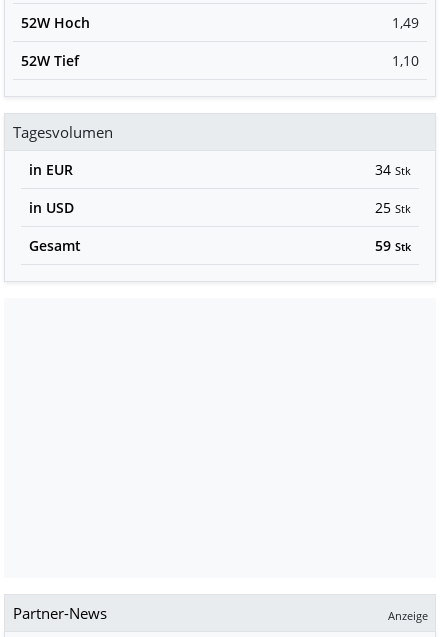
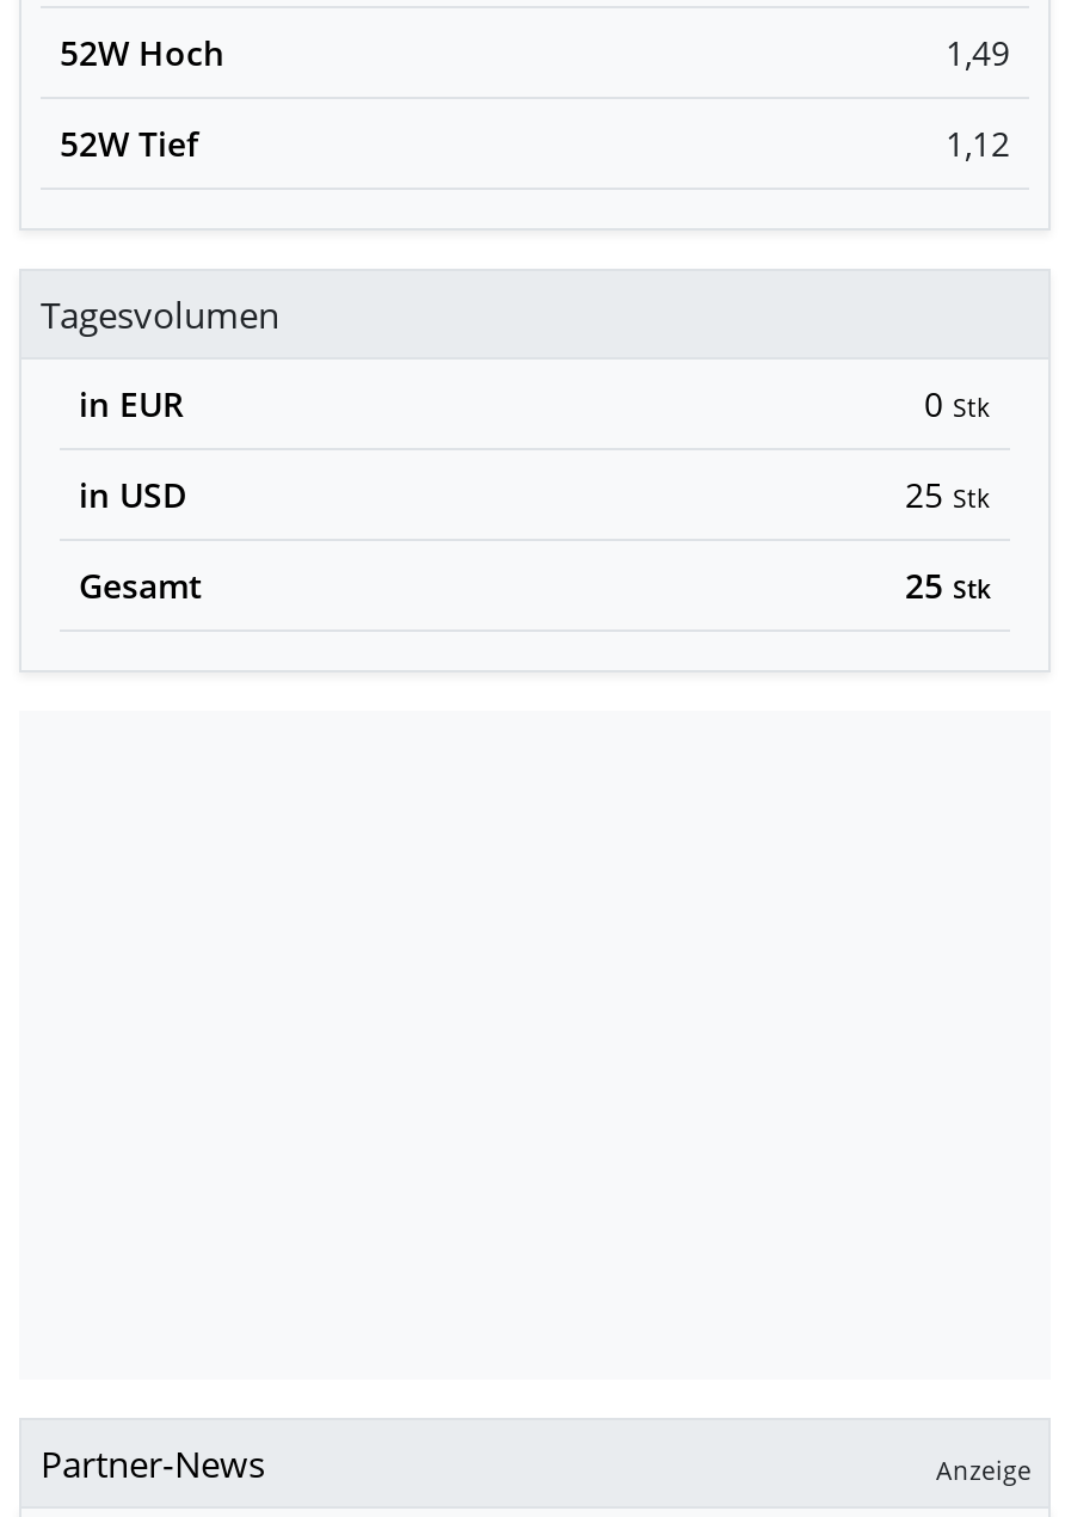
[392,51,419,70] 1,10 -> [946,121,1010,166] 1,12
[375,160,411,179] 34 Stk -> [924,381,991,426] 0 Stk
[375,236,411,255] 59 Stk -> [905,563,991,608] 25 Stk

